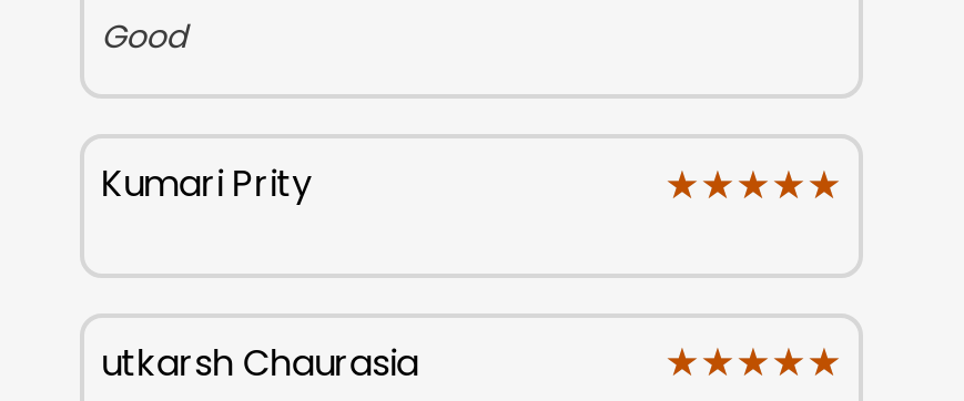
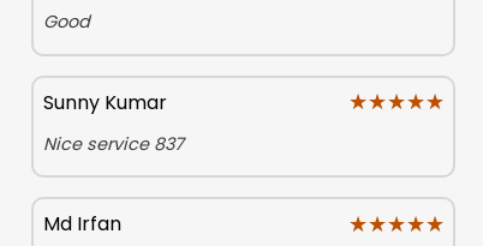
[101,159,312,210] Kumari Prity -> [43,89,167,116] Sunny Kumar
[101,337,418,388] utkarsh Chaurasia -> [43,131,183,238] Nice service 837 | Md Irfan

